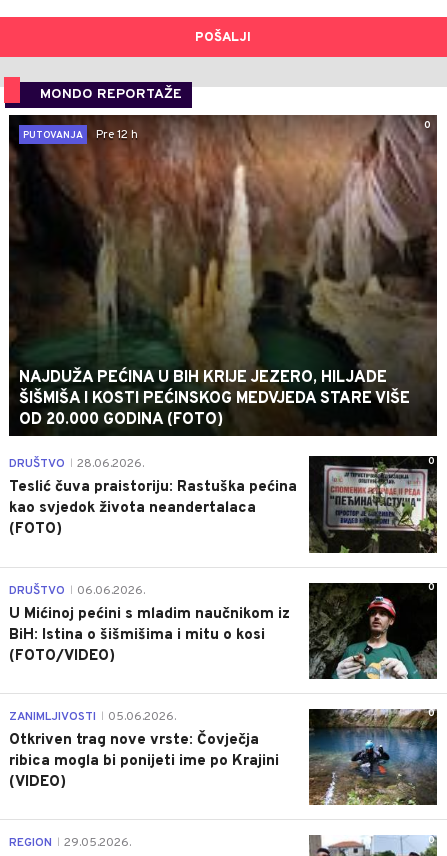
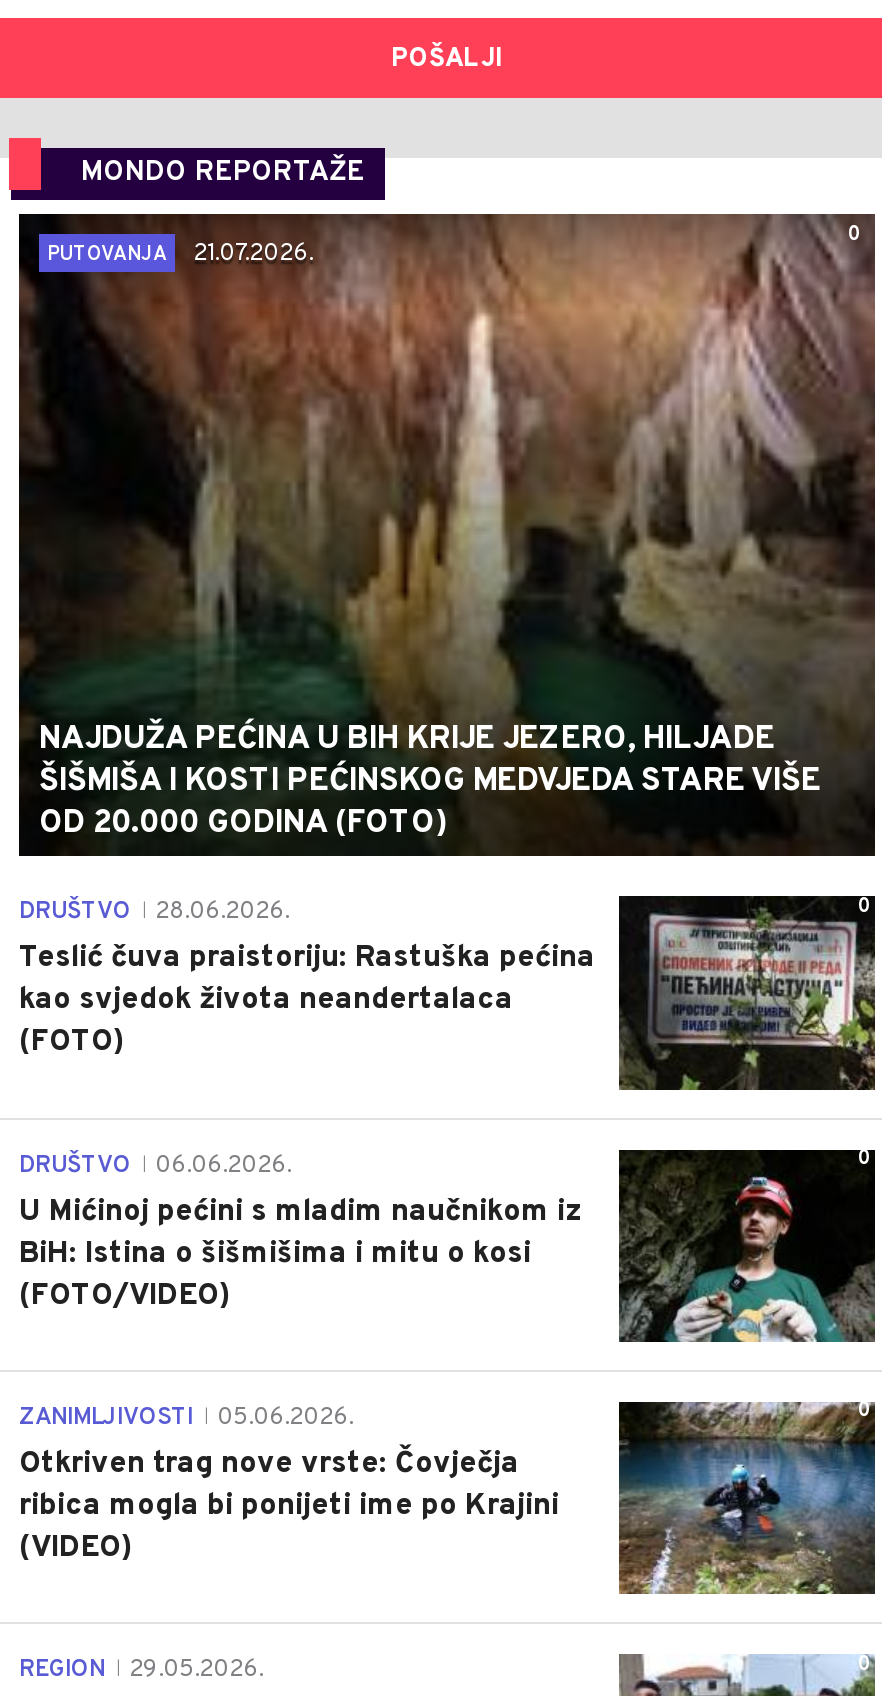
[23,127,138,143] PUTOVANJA Pre 12 h -> [47,238,313,270] PUTOVANJA 21.07.2026.

